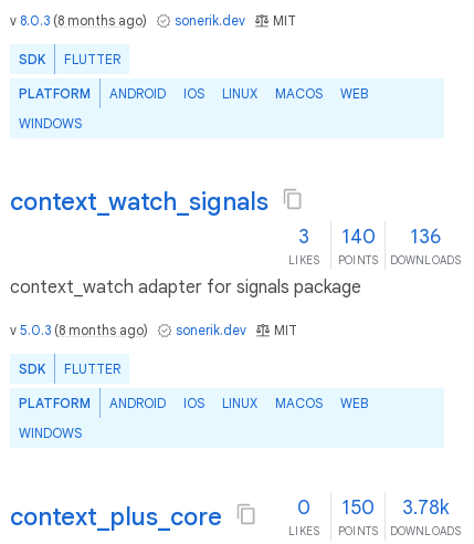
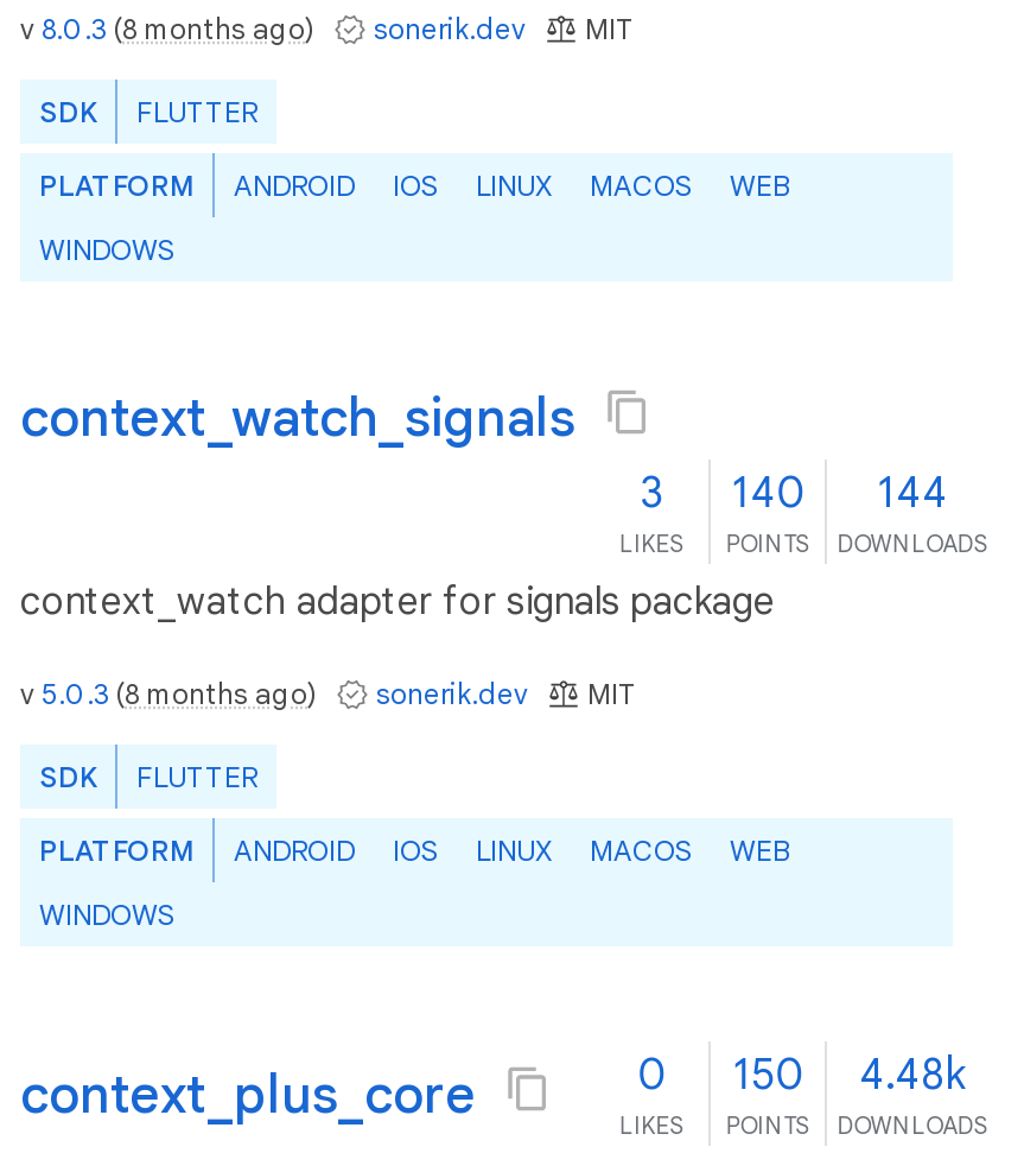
[298,224,441,249] 3 140 136 -> [640,467,948,519] 3 140 144
[402,495,449,520] 3.78k -> [859,1049,966,1101] 4.48k

